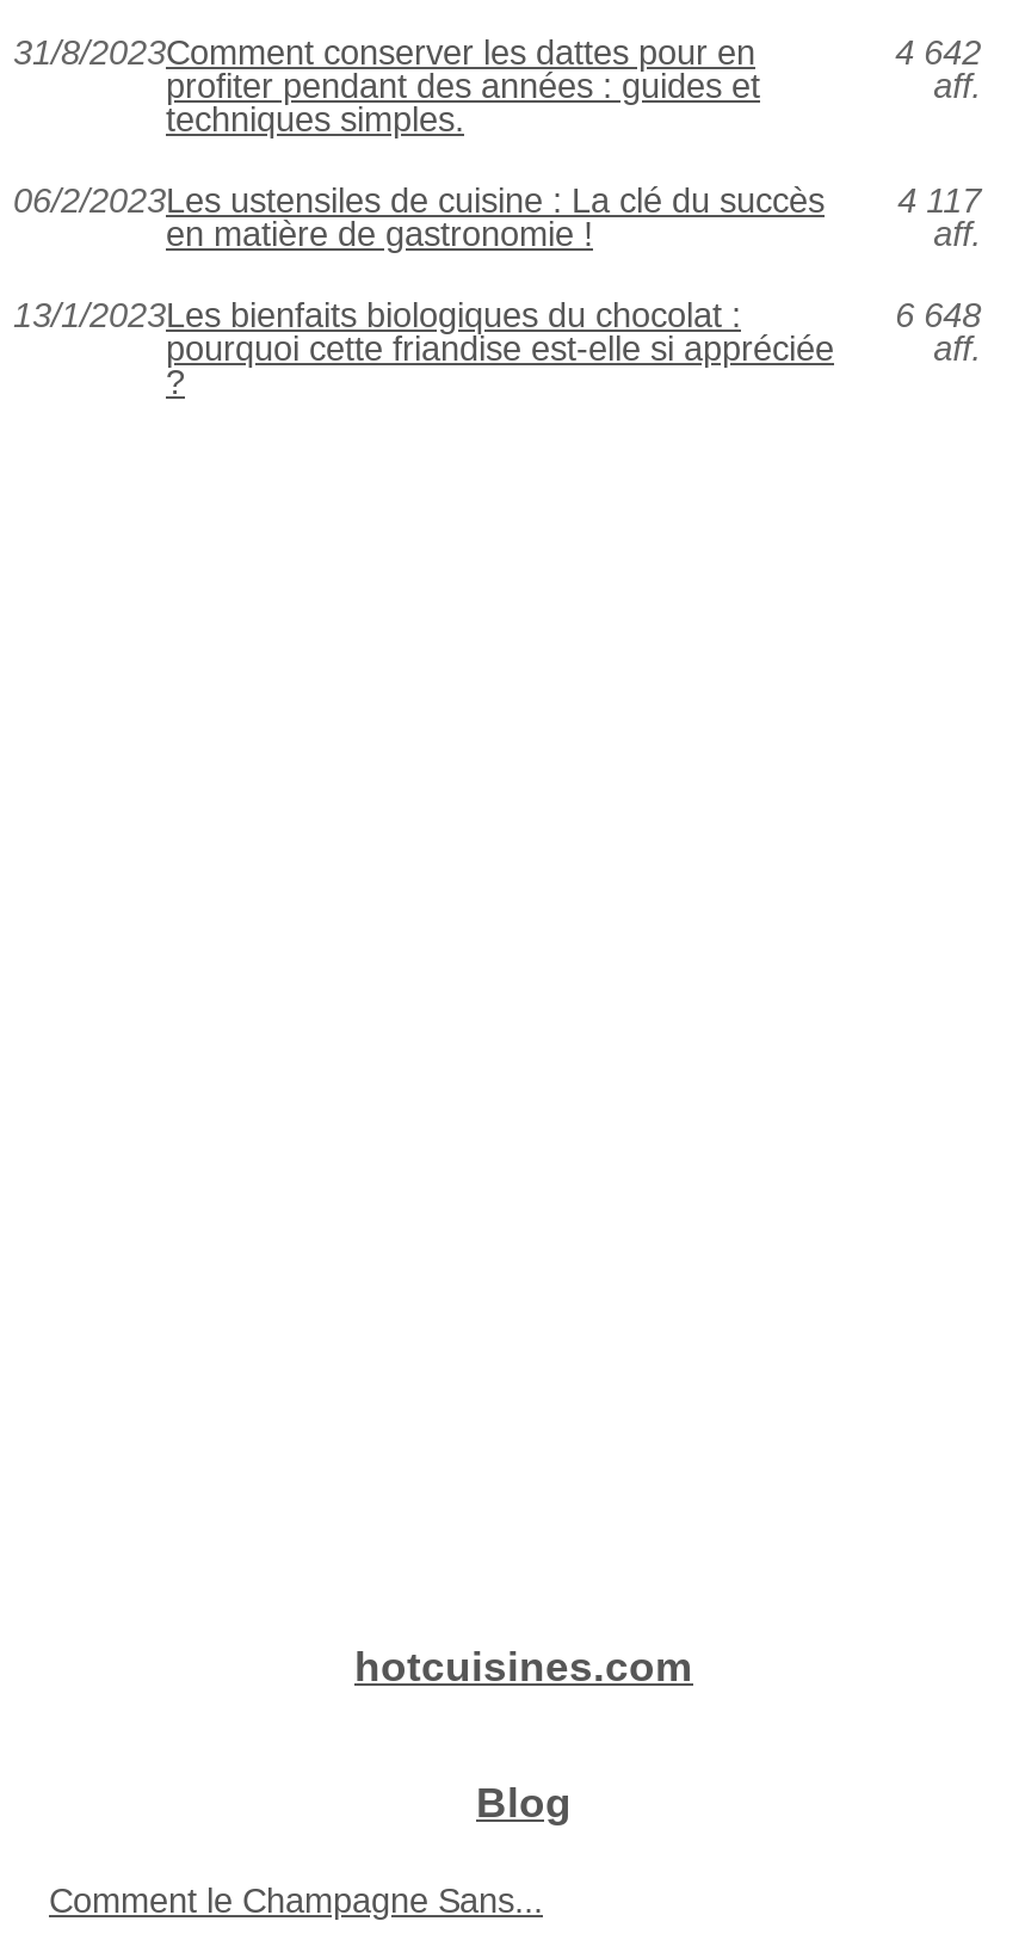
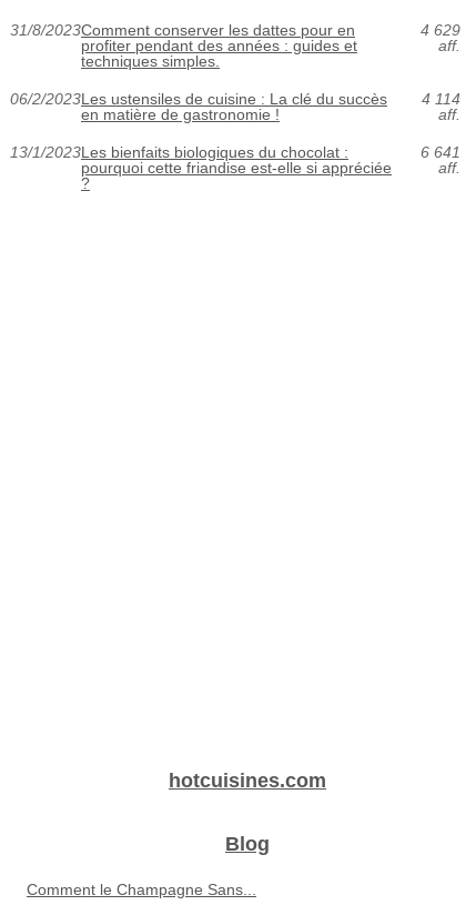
[895,33,981,71] 4 642 -> [420,21,460,39] 4 629
[13,181,981,219] 06/2/2023 Les ustensiles de cuisine : La clé du succès 4 117 -> [10,90,460,108] 06/2/2023 Les ustensiles de cuisine : La clé du succès 4 114
[895,296,981,334] 6 648 -> [420,143,460,161] 6 641

